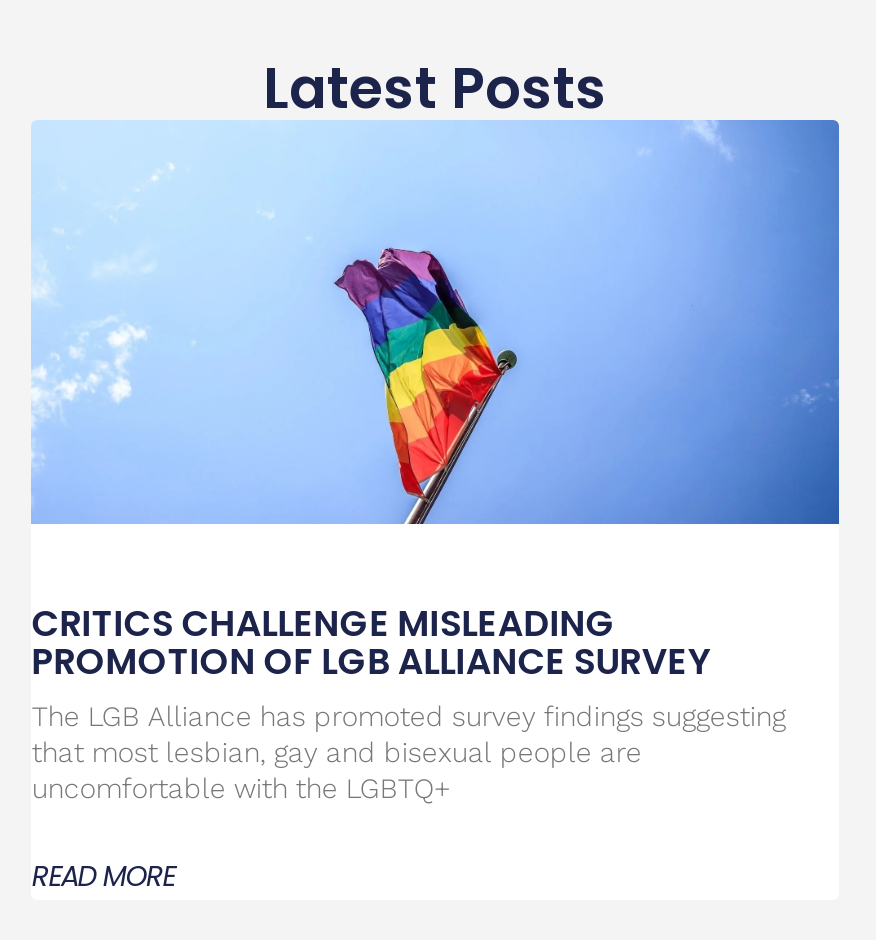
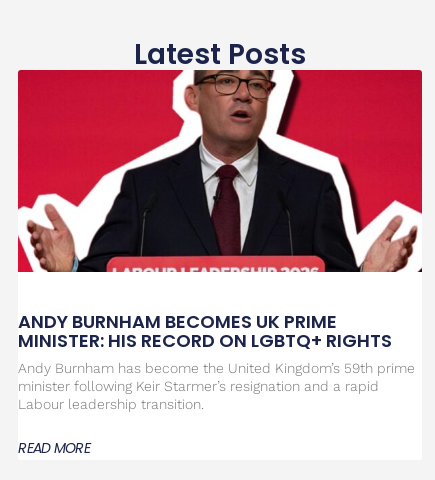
[29,118,841,804] [image] | CRITICS CHALLENGE MISLEADING | PROMOTION OF LGB ALLIANCE SURVEY | The LGB Alliance has promoted survey findings suggesting | that most lesbian, gay and bisexual people are | uncomfortable with the LGBTQ+ -> [17,69,423,412] [image] | ANDY BURNHAM BECOMES UK PRIME | MINISTER: HIS RECORD ON LGBTQ+ RIGHTS | Andy Burnham has become the United Kingdom’s 59th prime | minister following Keir Starmer’s resignation and a rapid | Labour leadership transition.

